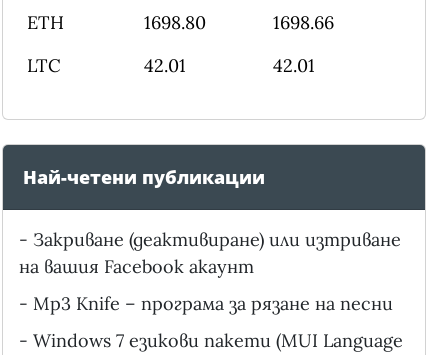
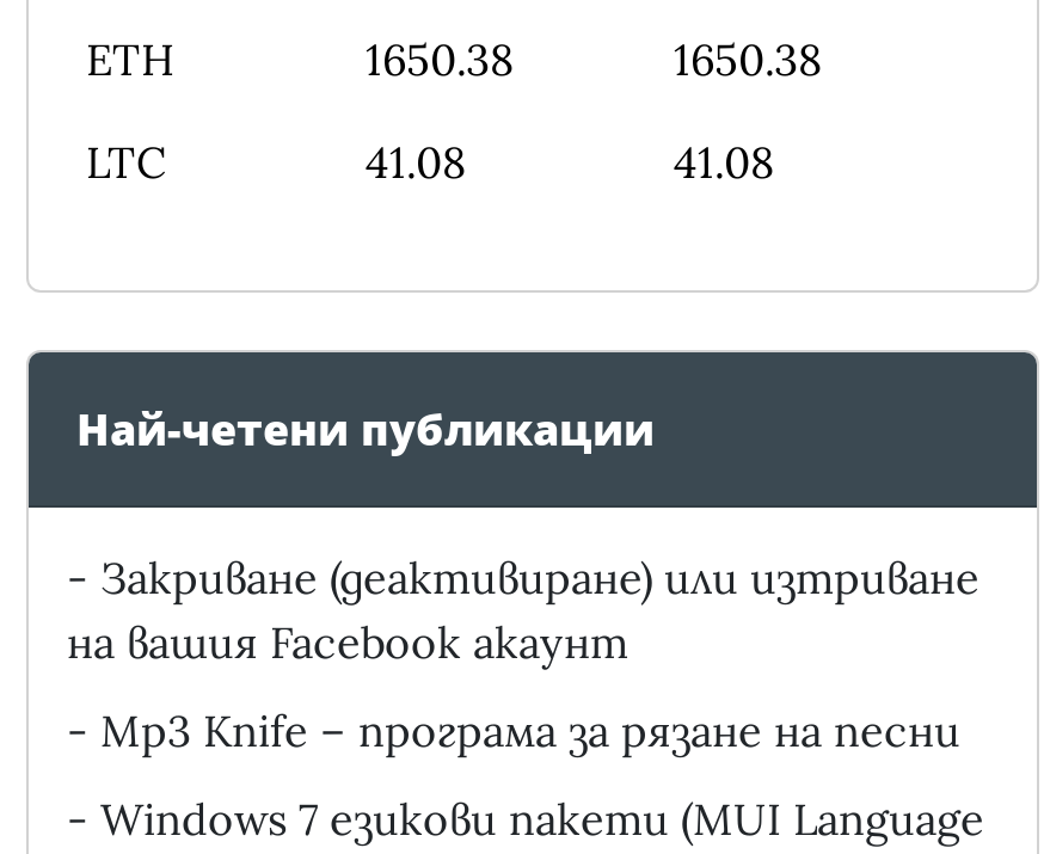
[144,11,206,34] 1698.80 -> [366,33,514,88] 1650.38
[273,11,334,34] 1698.66 -> [674,33,822,88] 1650.38
[144,54,186,77] 42.01 -> [366,136,466,191] 41.08
[273,54,315,77] 42.01 -> [674,136,774,191] 41.08

